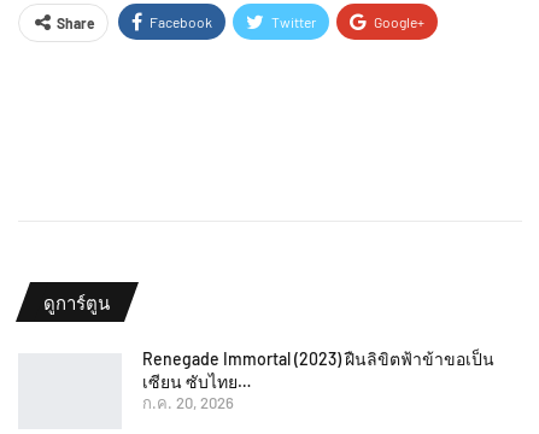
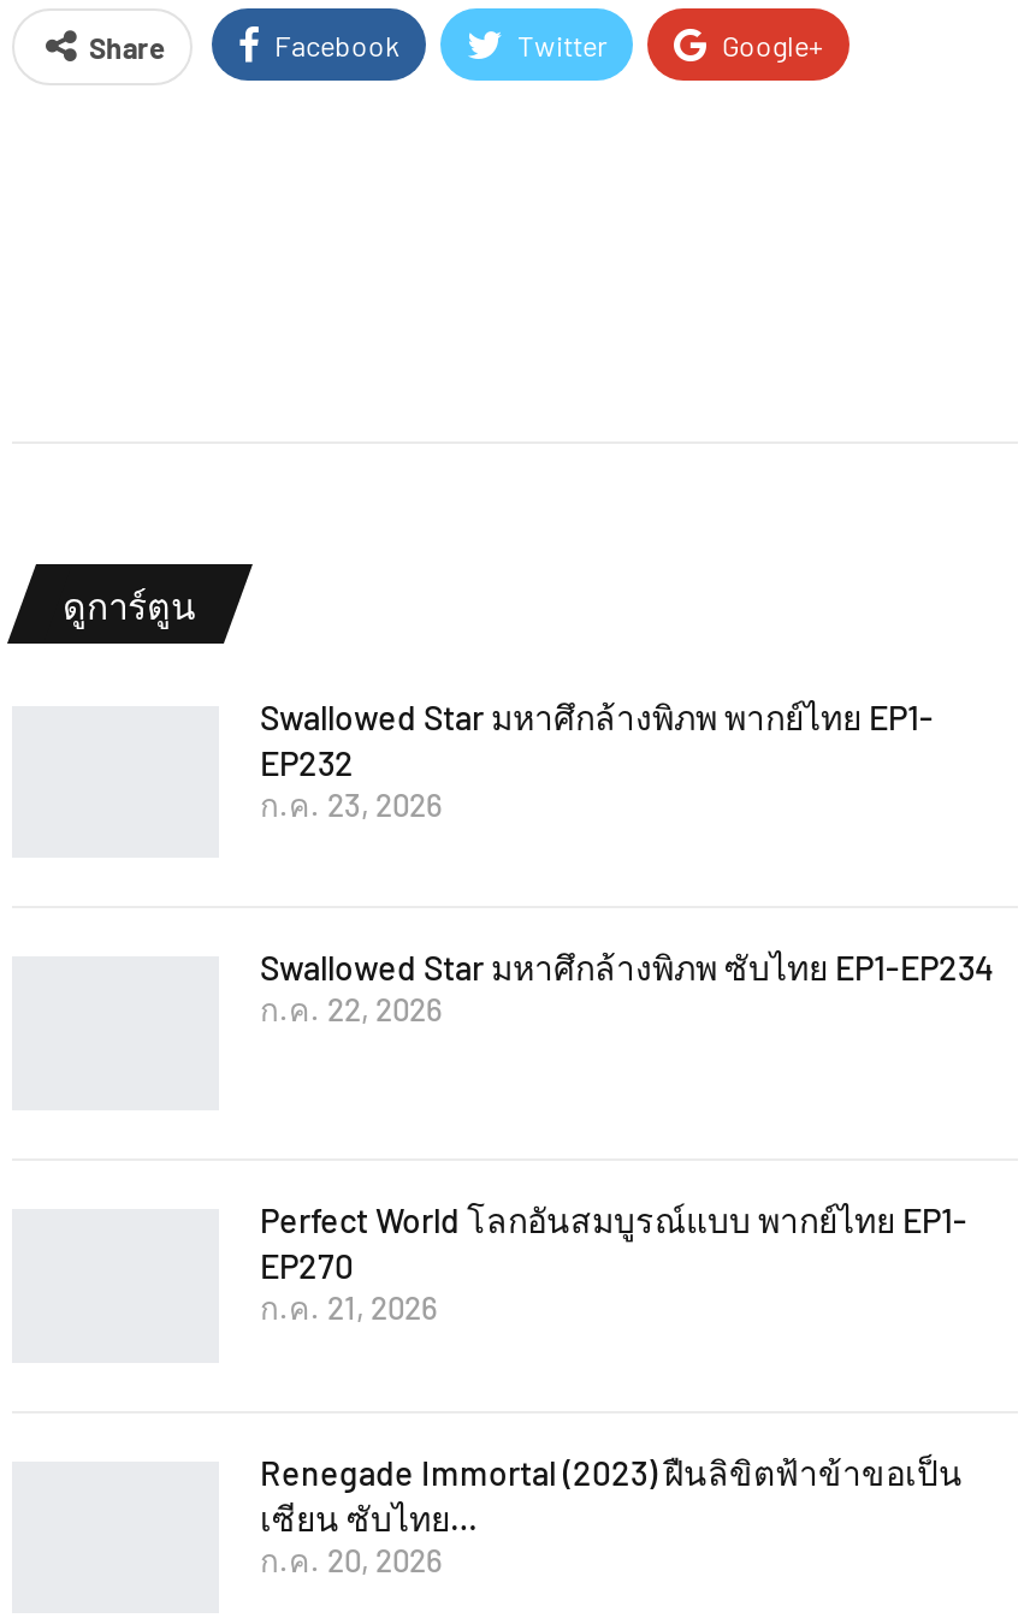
none -> [260,696,934,823] Swallowed Star มหาศึกล้างพิภพ พากย์ไทย EP1- | EP232 | ก.ค. 23, 2026
none -> [260,947,994,1029] Swallowed Star มหาศึกล้างพิภพ ซับไทย EP1-EP234 | ก.ค. 22, 2026
none -> [260,1199,967,1327] Perfect World โลกอันสมบูรณ์แบบ พากย์ไทย EP1- | EP270 | ก.ค. 21, 2026

